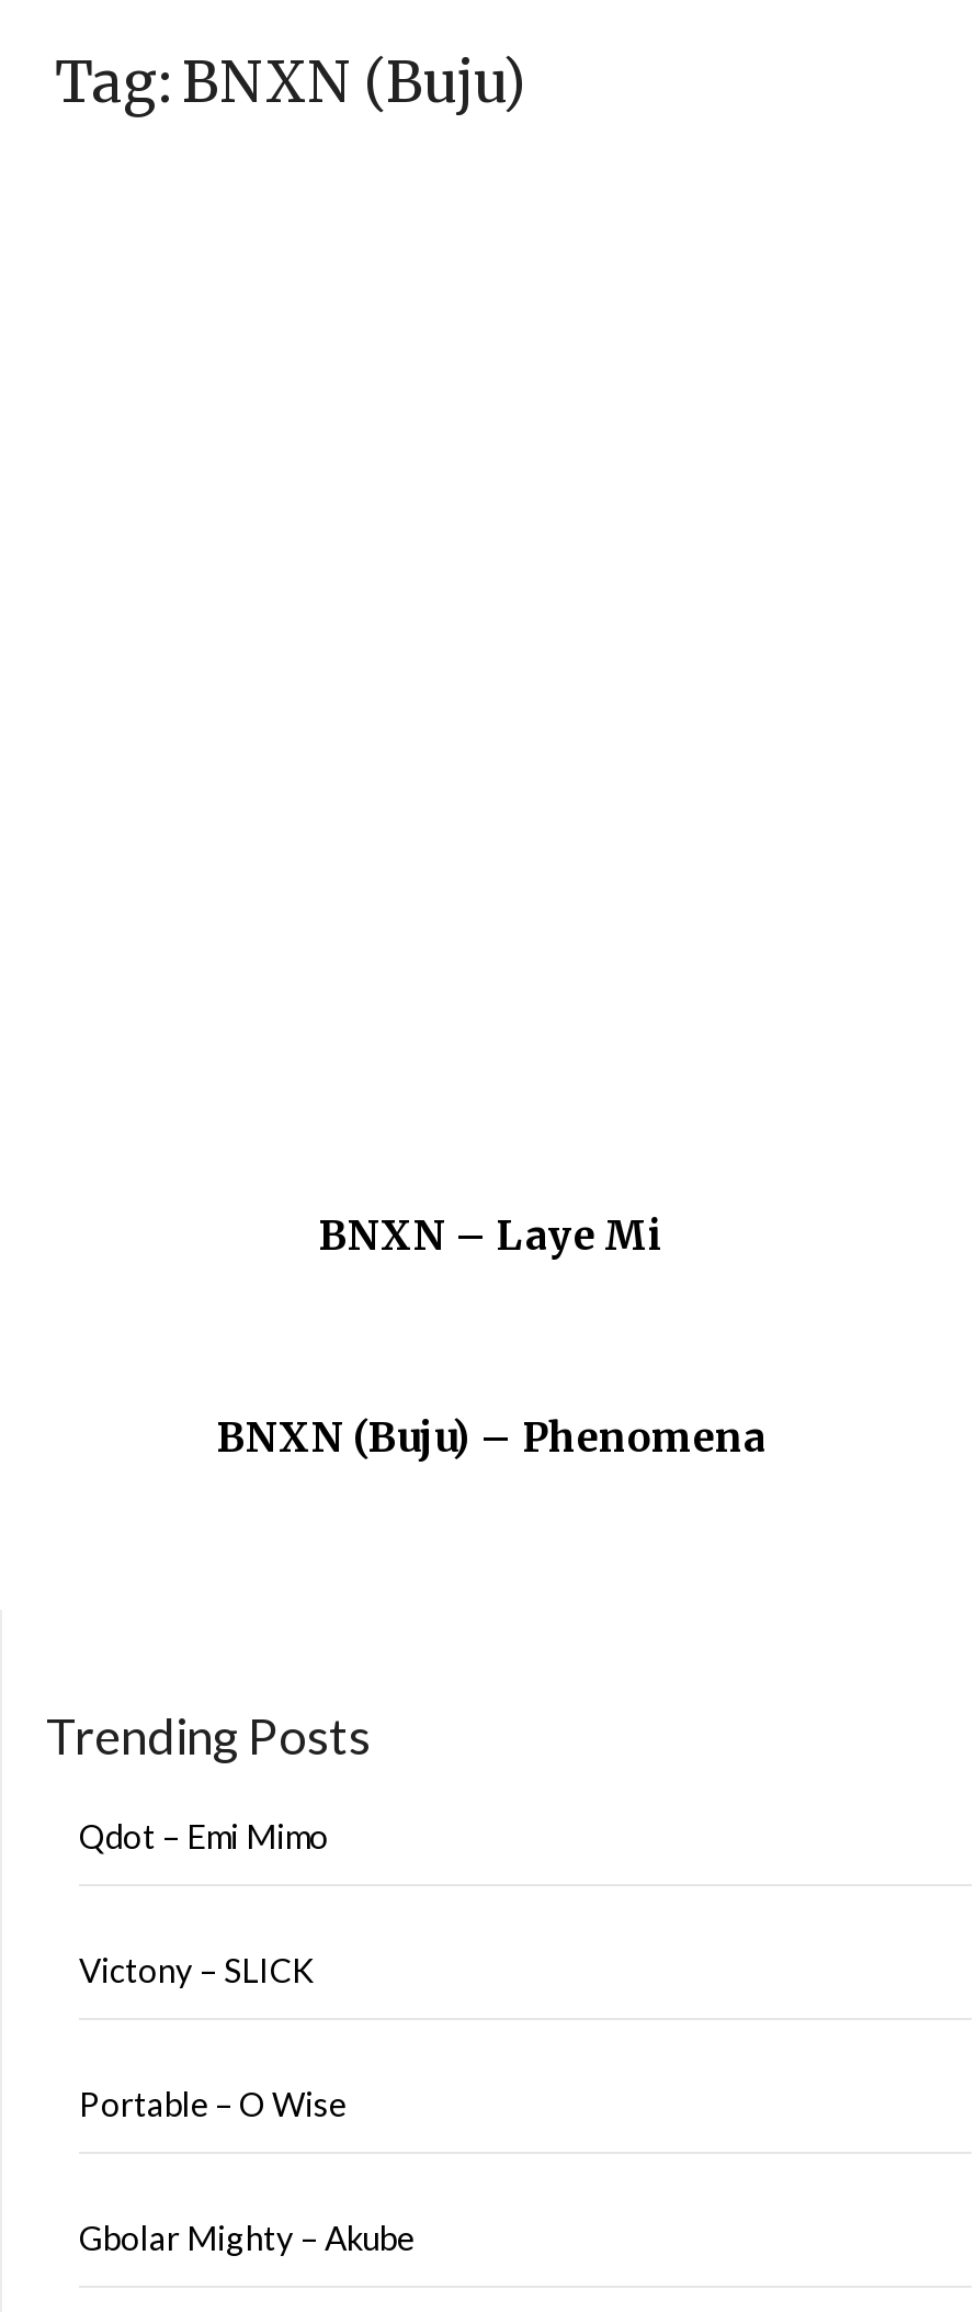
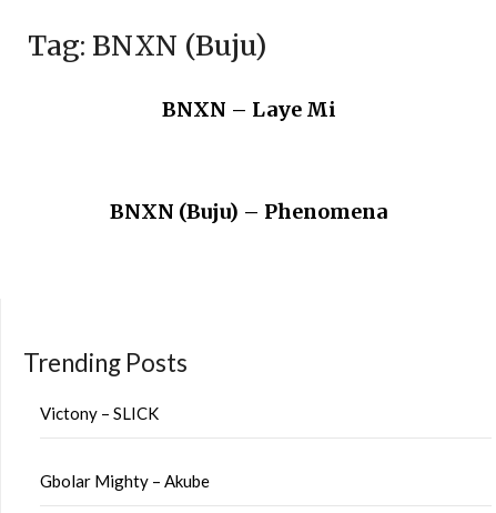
[79,1816,329,1856] Qdot – Emi Mimo -> none
[79,2084,347,2123] Portable – O Wise -> none

